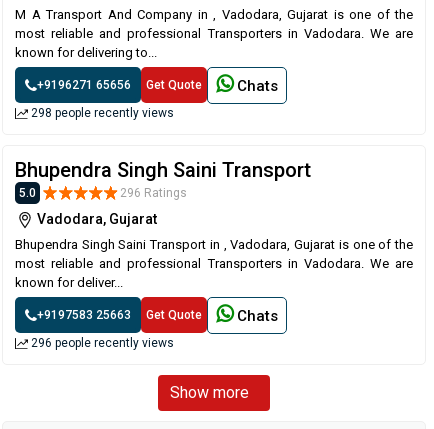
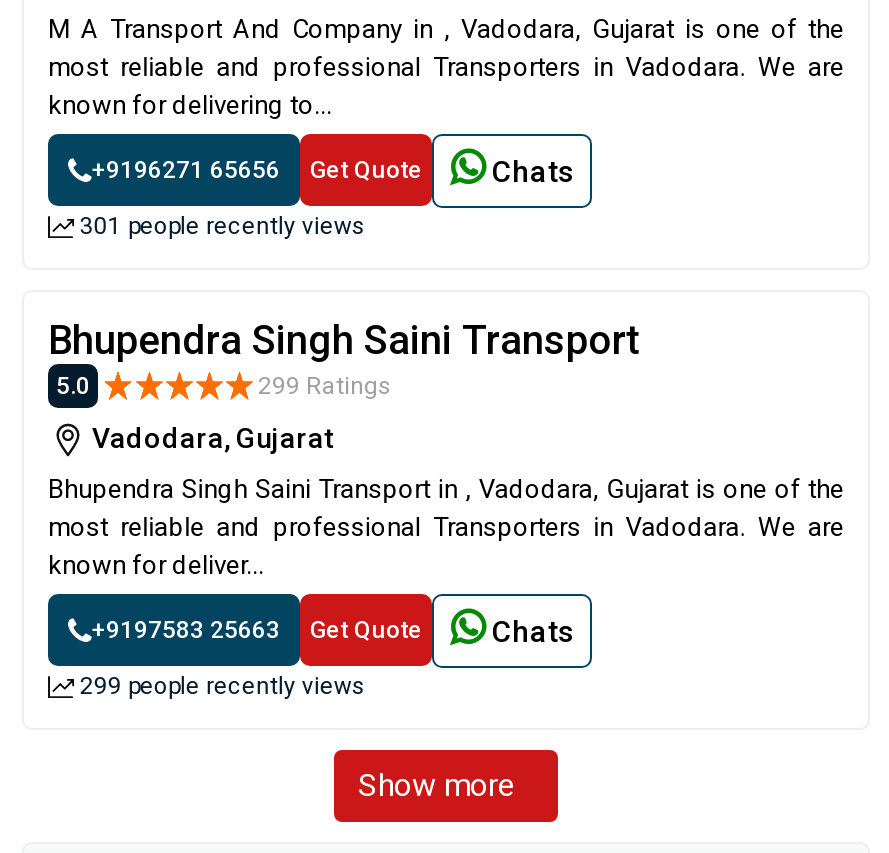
[28,105,174,119] 298 people recently views -> [74,211,366,239] 301 people recently views
[120,185,187,199] 296 Ratings -> [258,371,392,399] 299 Ratings
[28,335,174,349] 296 people recently views -> [74,671,366,699] 299 people recently views

